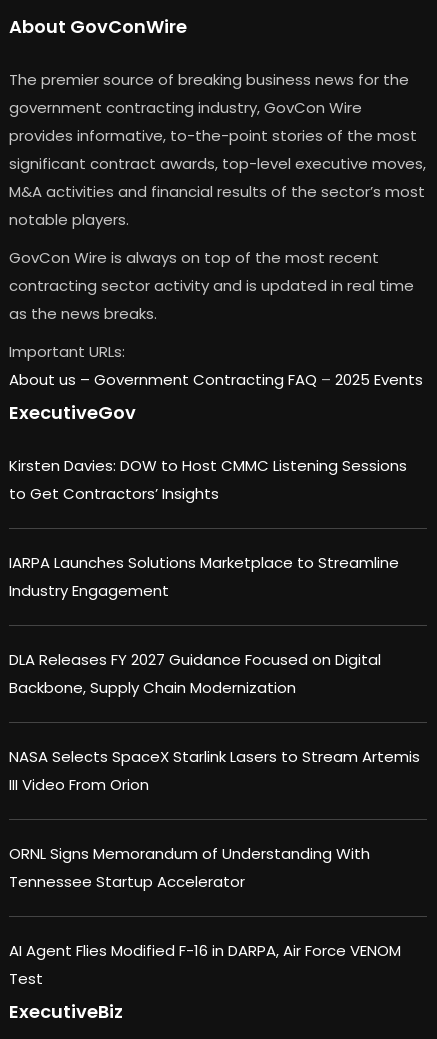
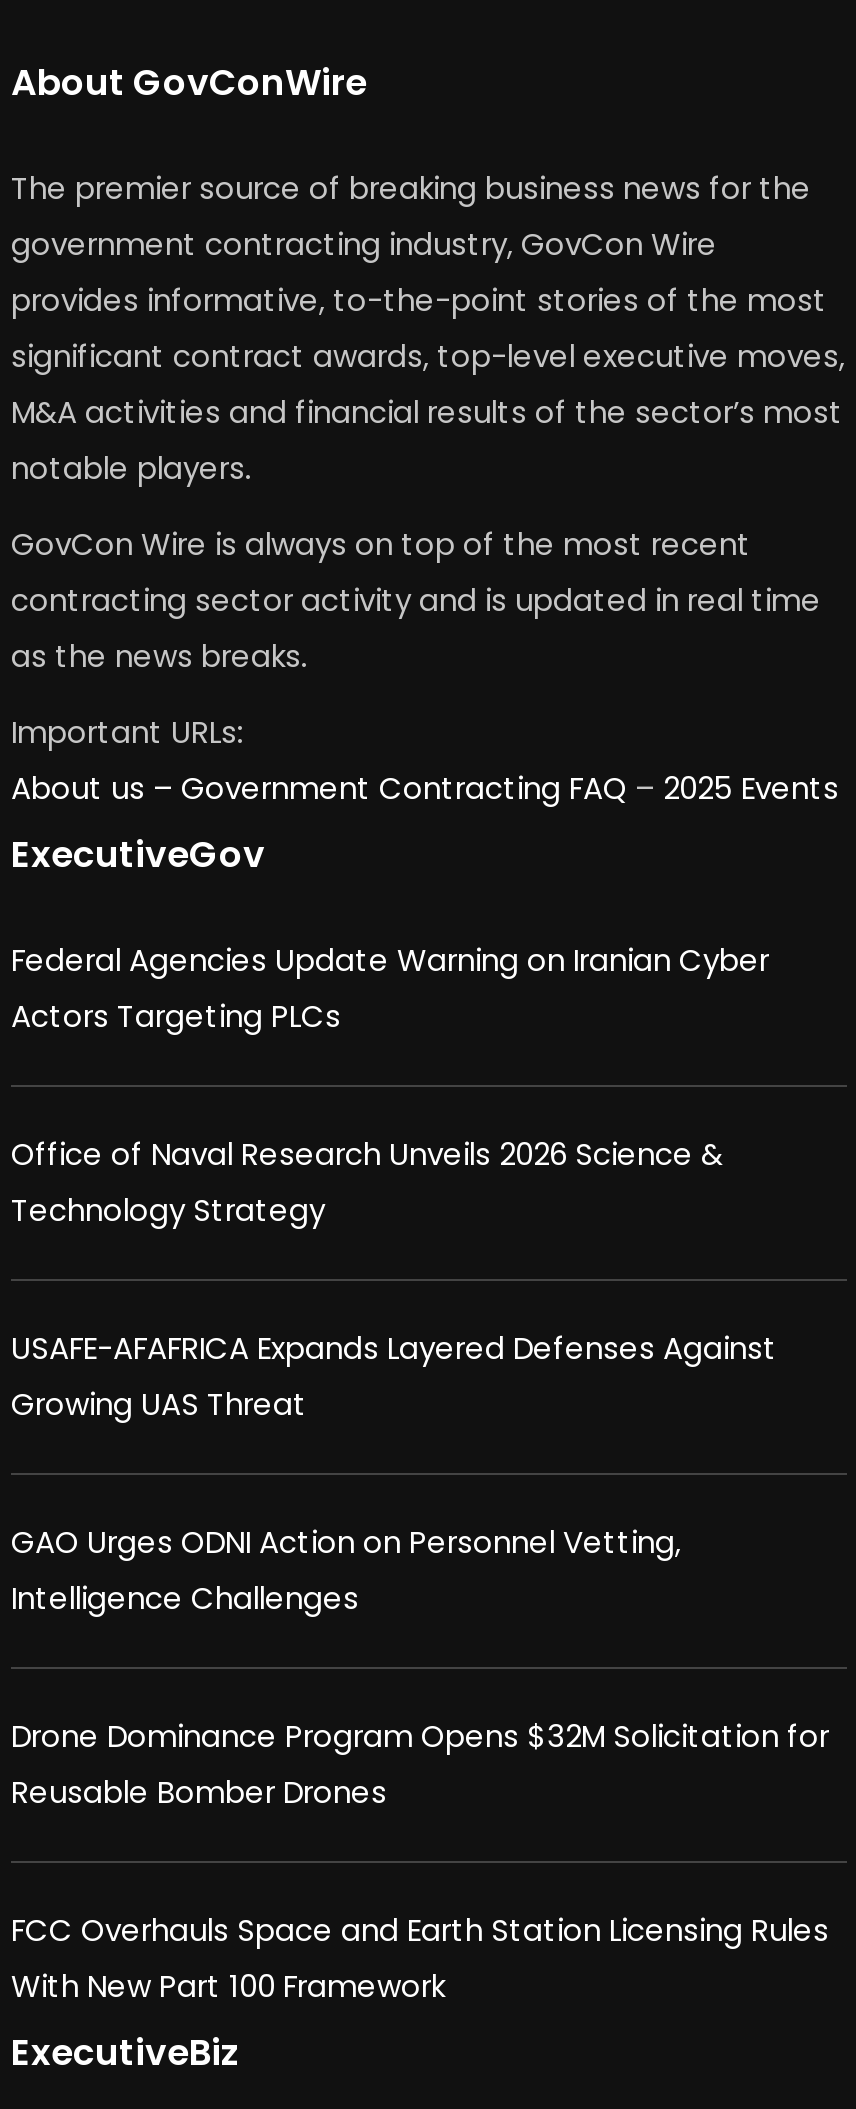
[9,455,407,504] Kirsten Davies: DOW to Host CMMC Listening Sessions | to Get Contractors’ Insights -> [11,939,769,1037] Federal Agencies Update Warning on Iranian Cyber | Actors Targeting PLCs
[9,552,399,601] IARPA Launches Solutions Marketplace to Streamline | Industry Engagement -> [11,1133,723,1231] Office of Naval Research Unveils 2026 Science & | Technology Strategy
[9,649,381,698] DLA Releases FY 2027 Guidance Focused on Digital | Backbone, Supply Chain Modernization -> [11,1327,777,1425] USAFE-AFAFRICA Expands Layered Defenses Against | Growing UAS Threat
[9,746,420,795] NASA Selects SpaceX Starlink Lasers to Stream Artemis | III Video From Orion -> [11,1521,681,1619] GAO Urges ODNI Action on Personnel Vetting, | Intelligence Challenges
[9,843,370,892] ORNL Signs Memorandum of Understanding With | Tennessee Startup Accelerator -> [11,1715,829,1813] Drone Dominance Program Opens $32M Solicitation for | Reusable Bomber Drones
[9,940,401,989] AI Agent Flies Modified F-16 in DARPA, Air Force VENOM | Test -> [11,1909,829,2007] FCC Overhauls Space and Earth Station Licensing Rules | With New Part 100 Framework

